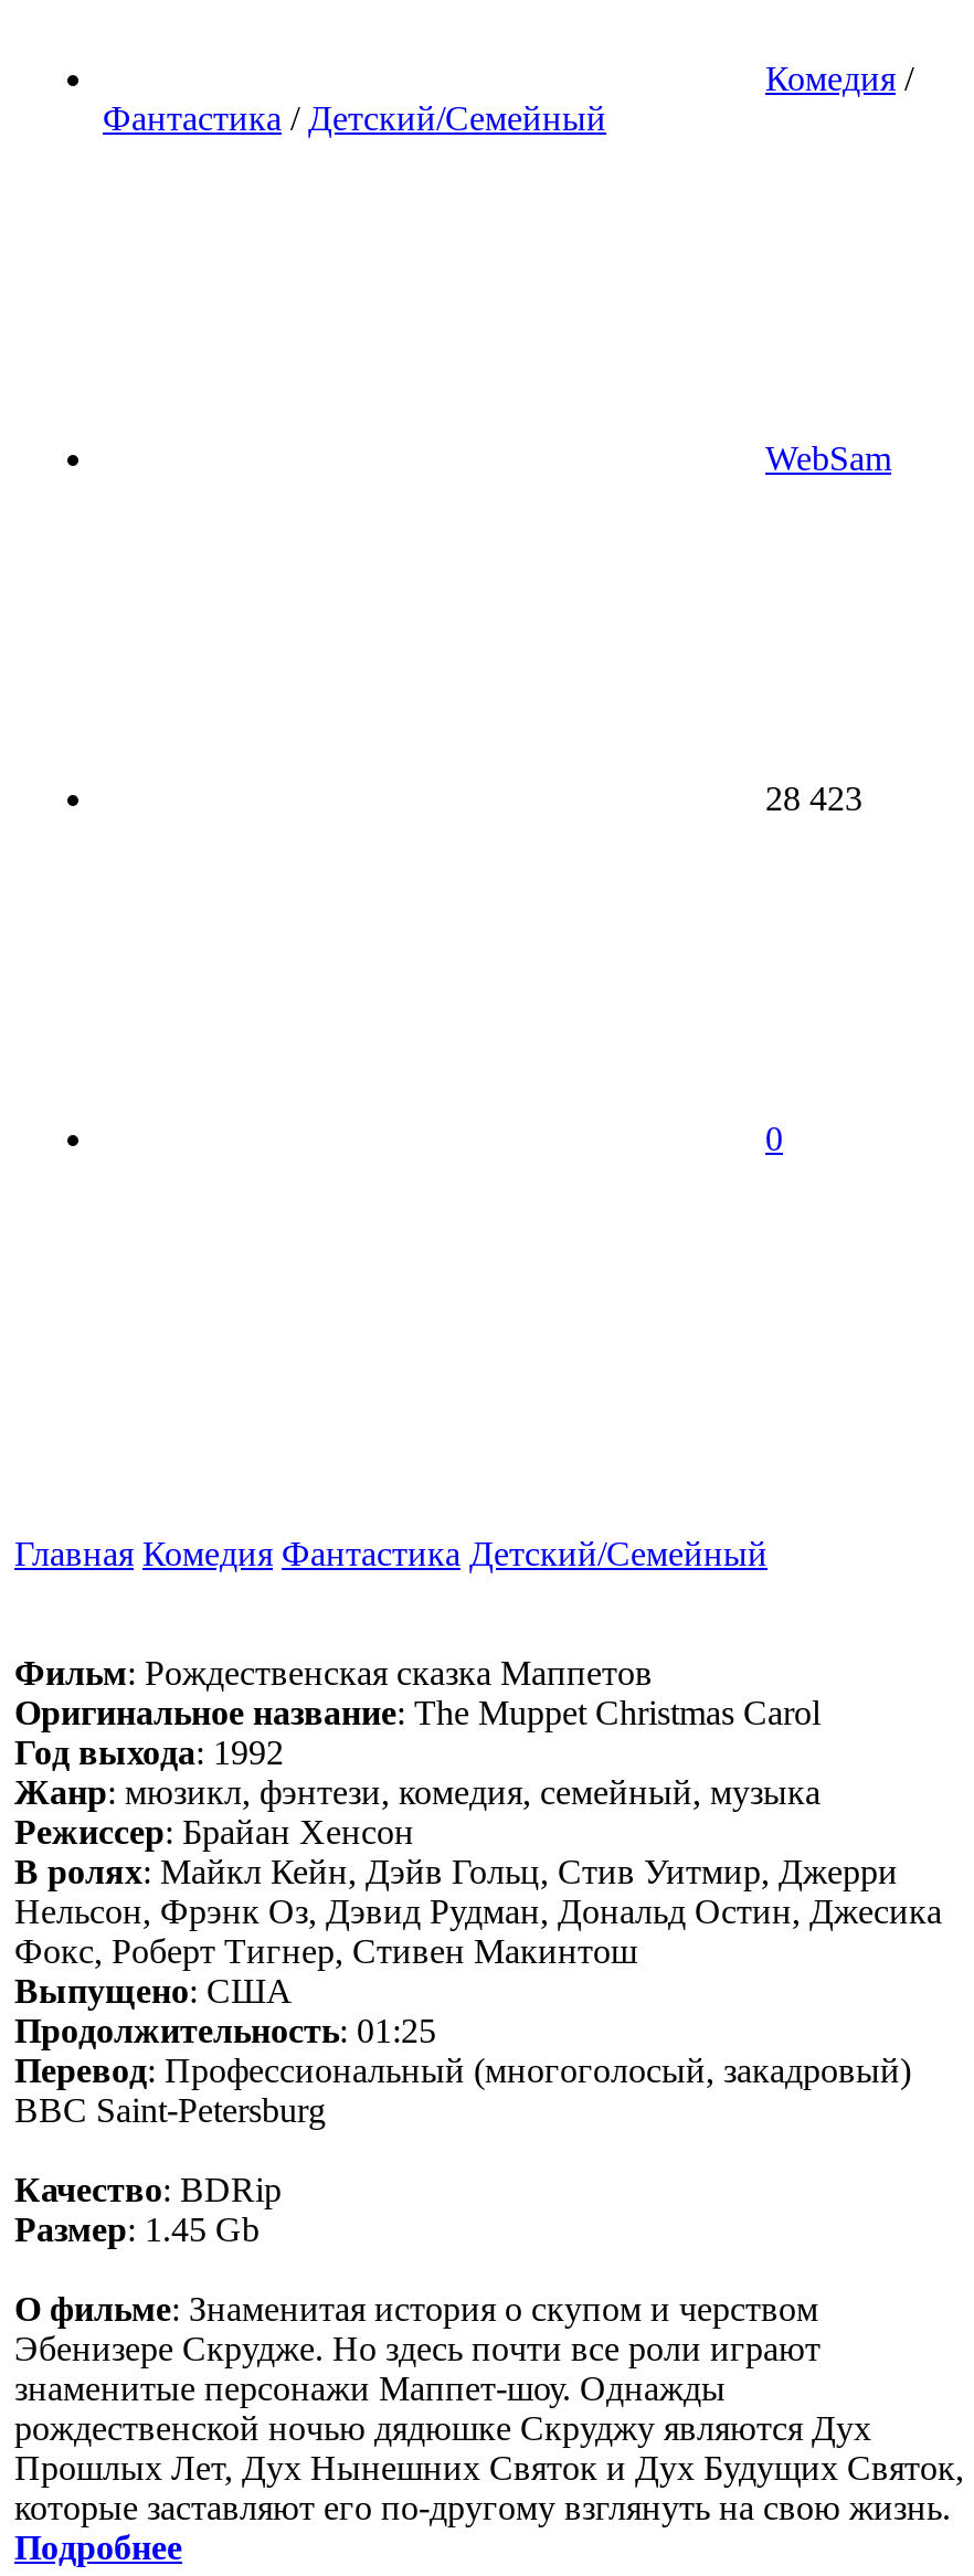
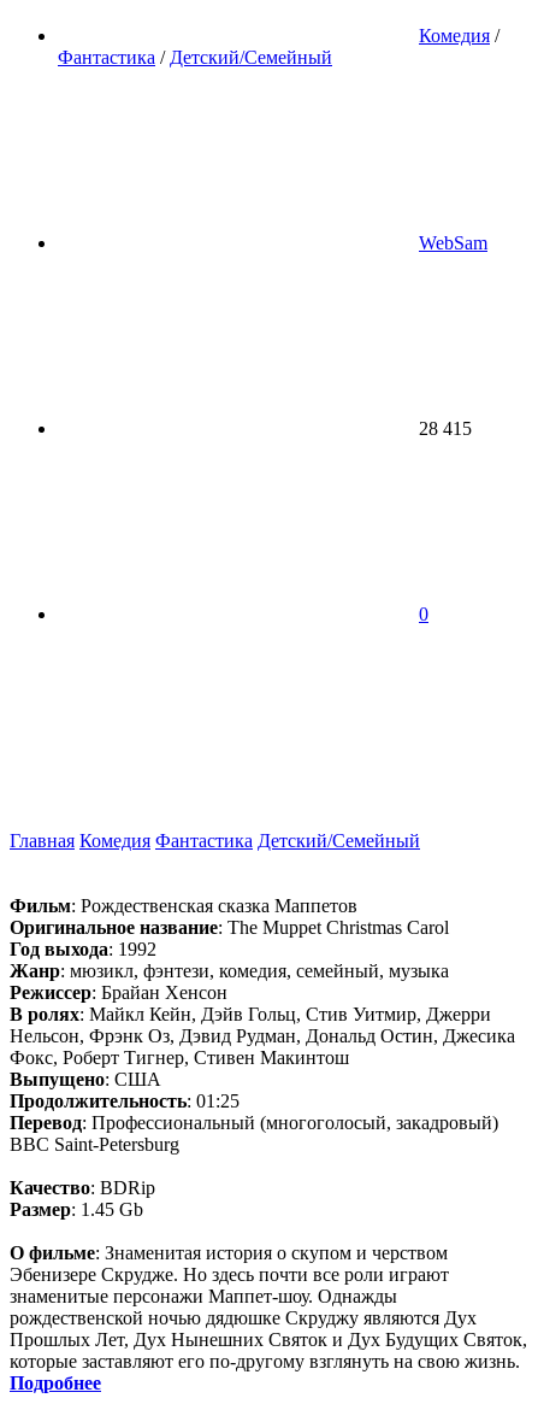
[765,779,862,817] 28 423 -> [419,418,472,438] 28 415

